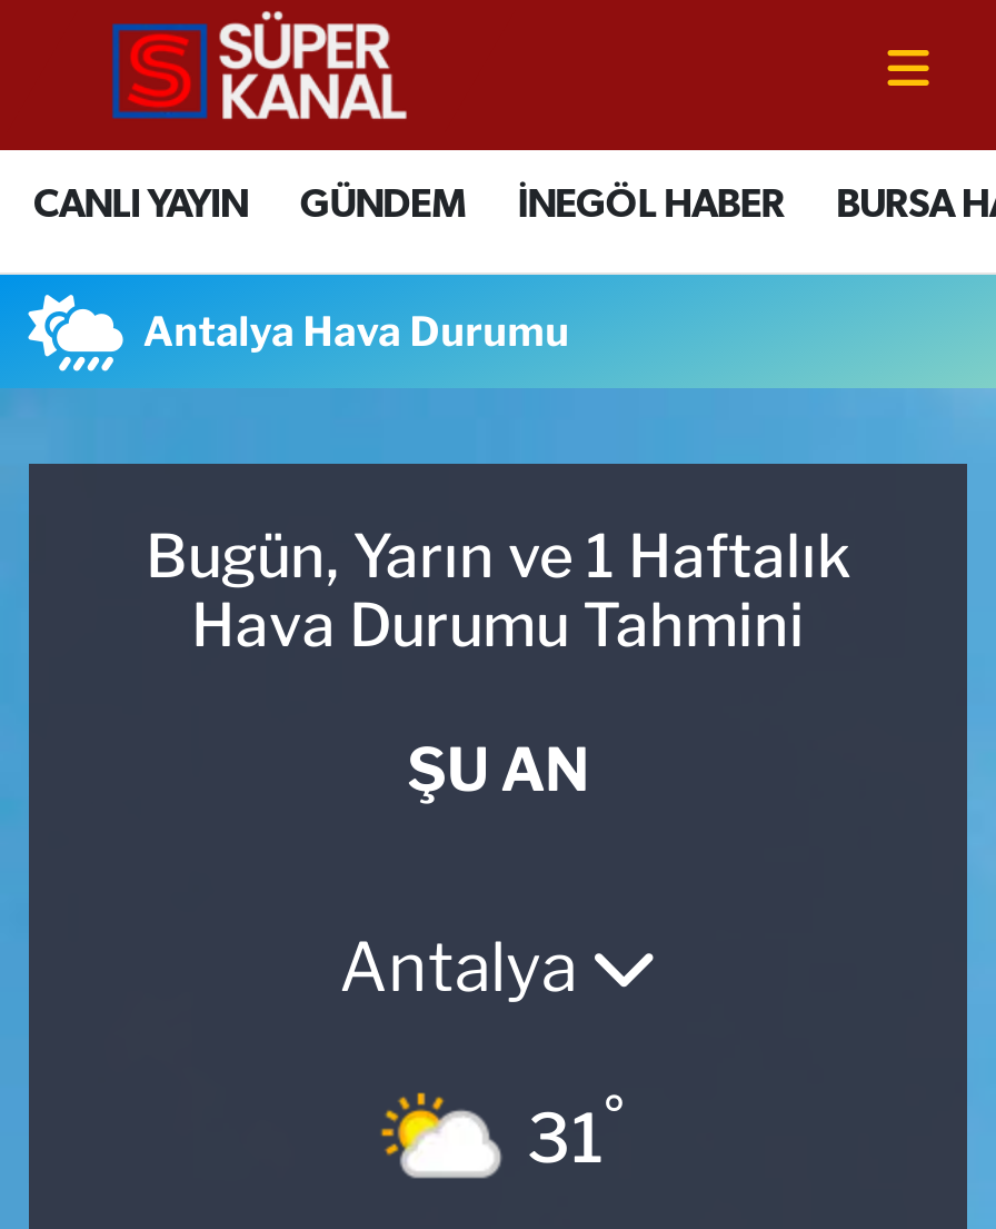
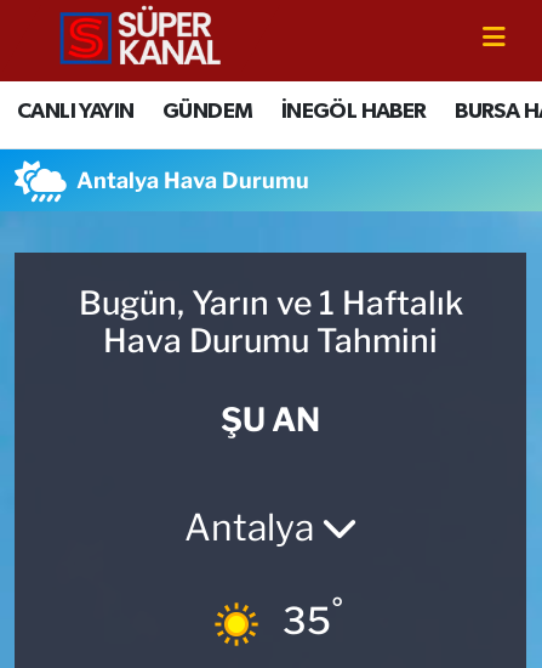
[380,1088,625,1182] [image] | 31° -> [207,594,343,647] [image] | 35°

